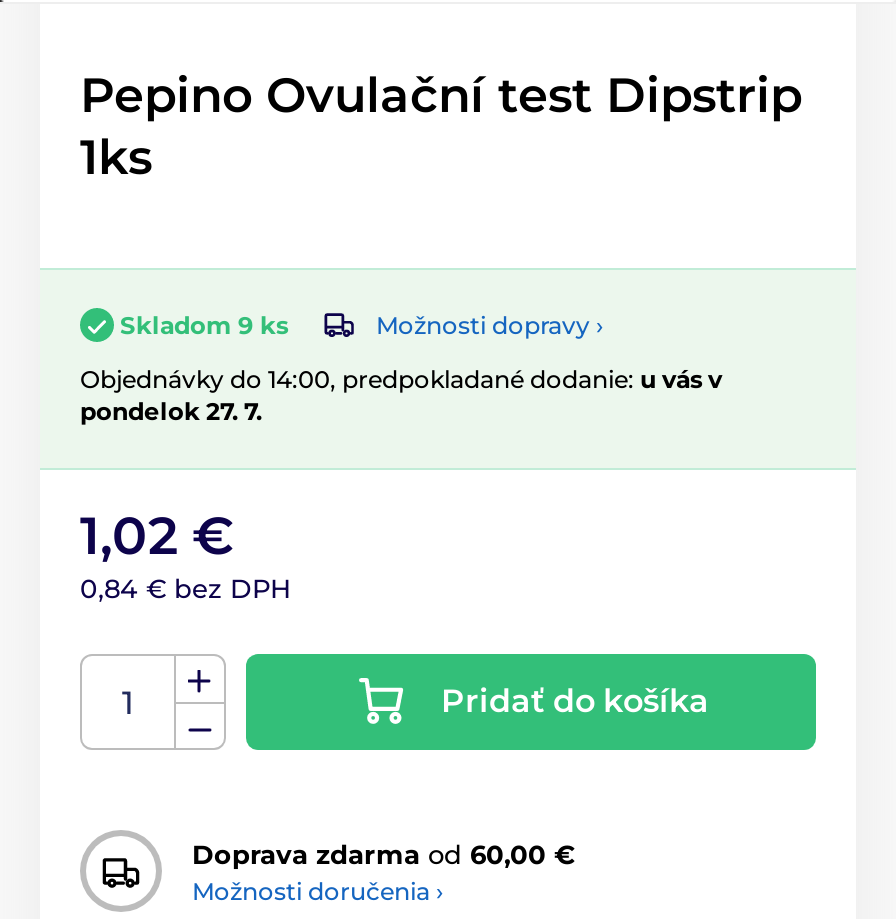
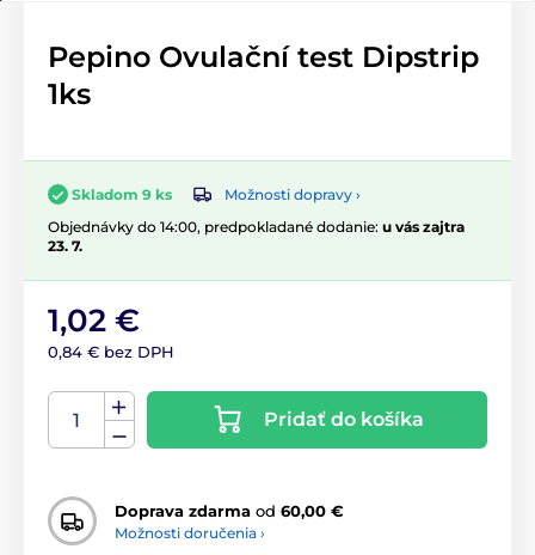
[80,364,722,426] Objednávky do 14:00, predpokladané dodanie: u vás v | pondelok 27. 7. -> [48,218,465,255] Objednávky do 14:00, predpokladané dodanie: u vás zajtra | 23. 7.

